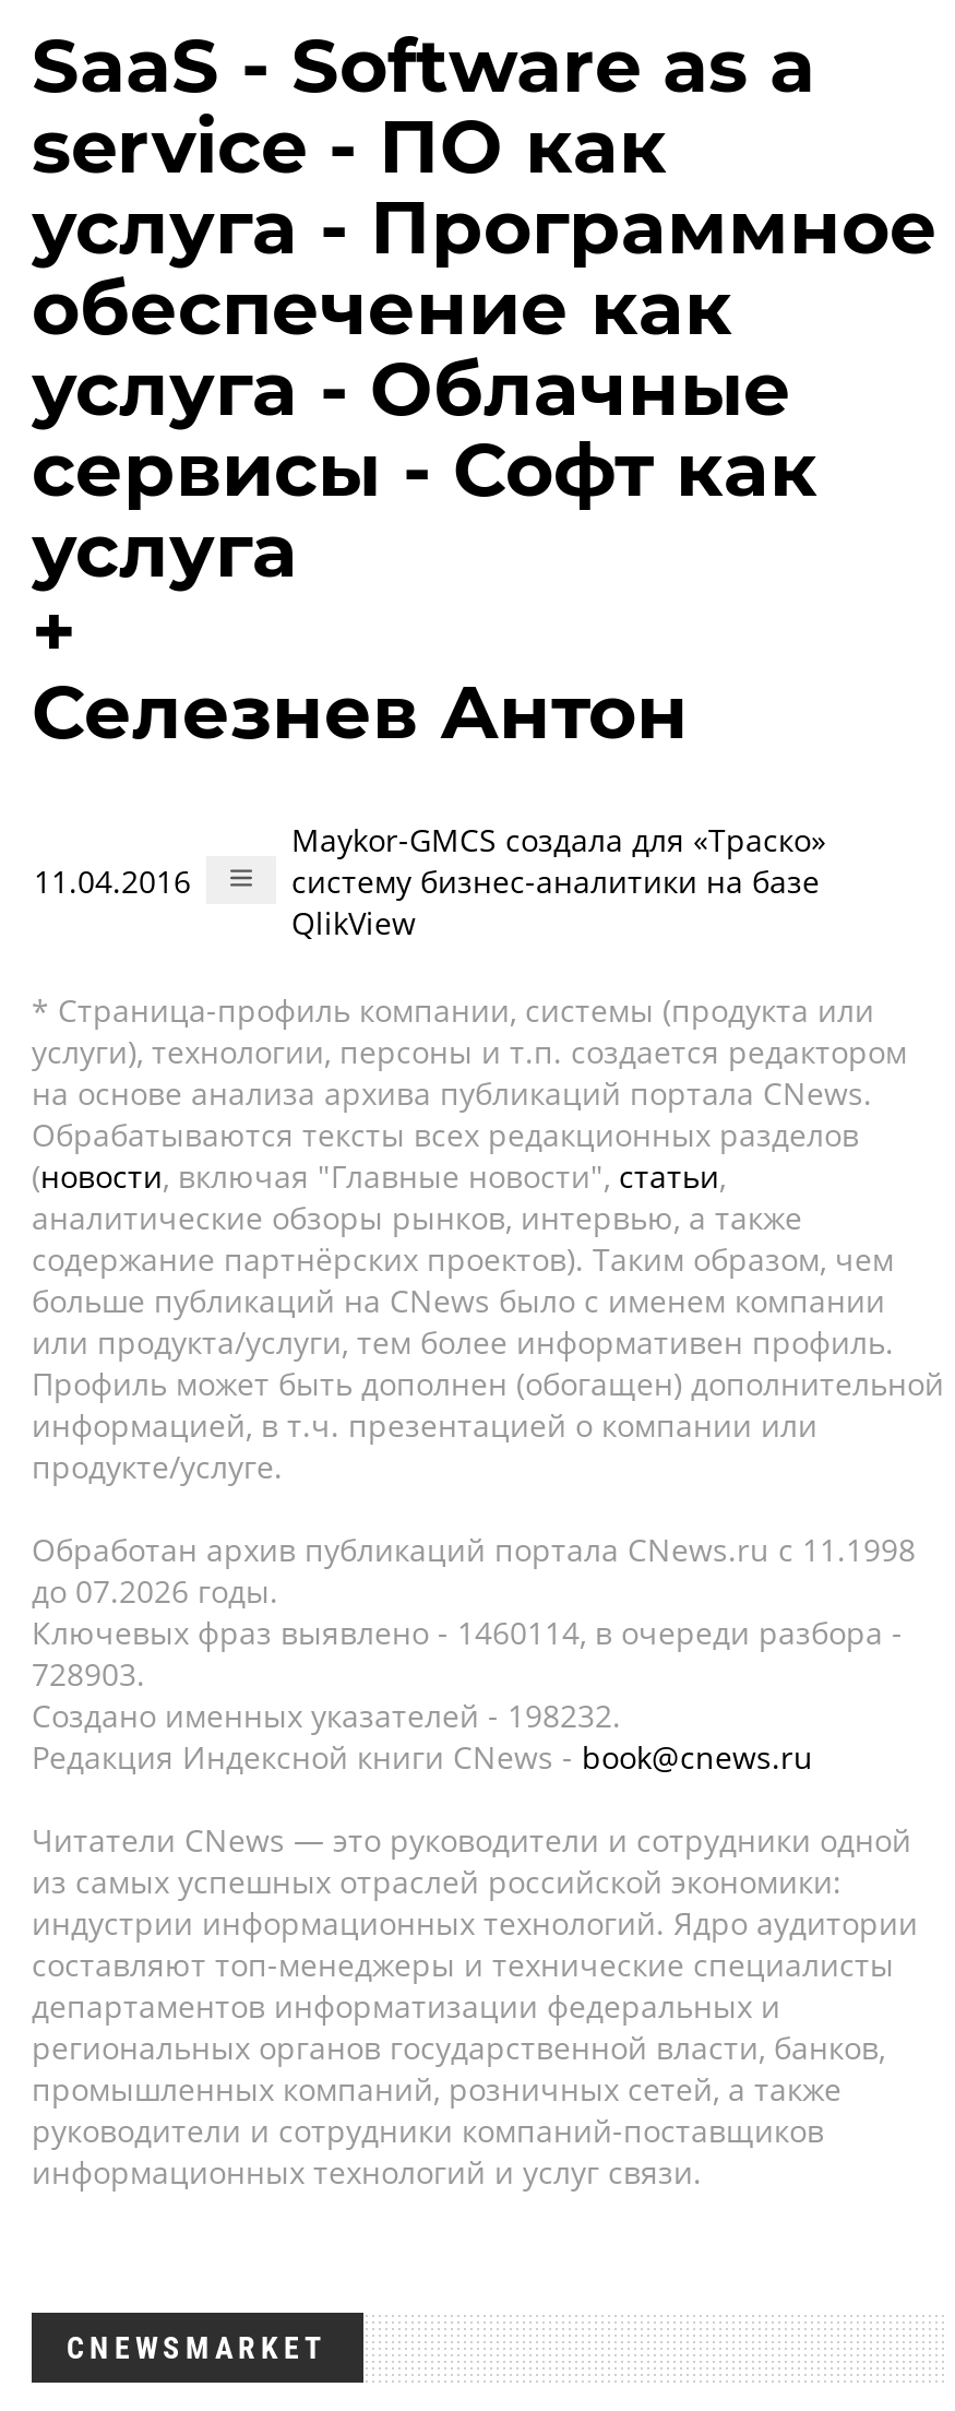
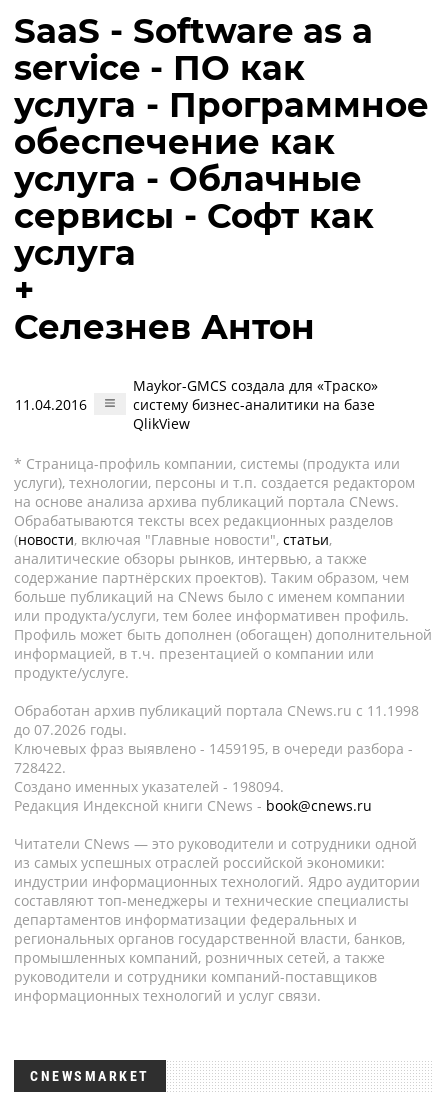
[32,1612,903,1653] Ключевых фраз выявлено - 1460114, в очереди разбора - -> [14,739,413,758] Ключевых фраз выявлено - 1459195, в очереди разбора -
[32,1653,145,1695] 728903. -> [14,758,66,777] 728422.
[32,1695,621,1736] Создано именных указателей - 198232. -> [14,777,284,796] Создано именных указателей - 198094.

